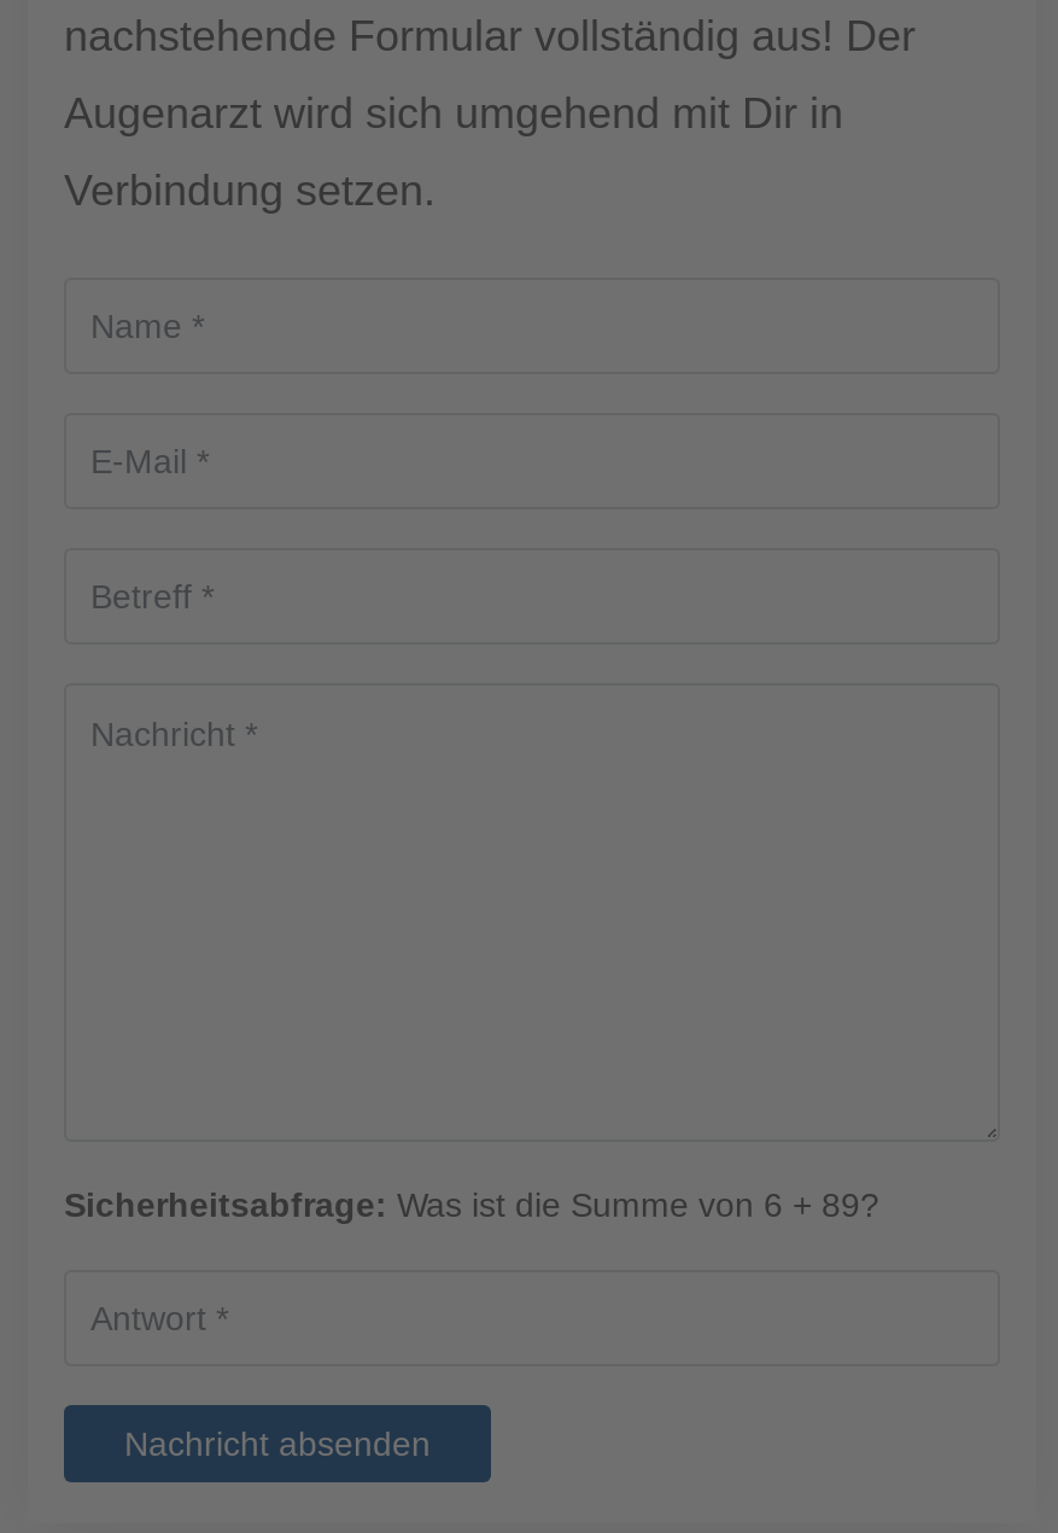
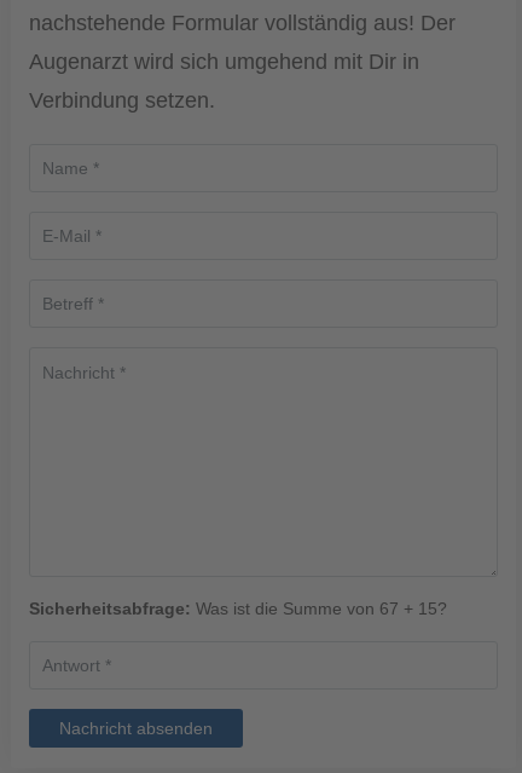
[64,1185,879,1224] Sicherheitsabfrage: Was ist die Summe von 6 + 89? -> [29,599,447,618] Sicherheitsabfrage: Was ist die Summe von 67 + 15?

